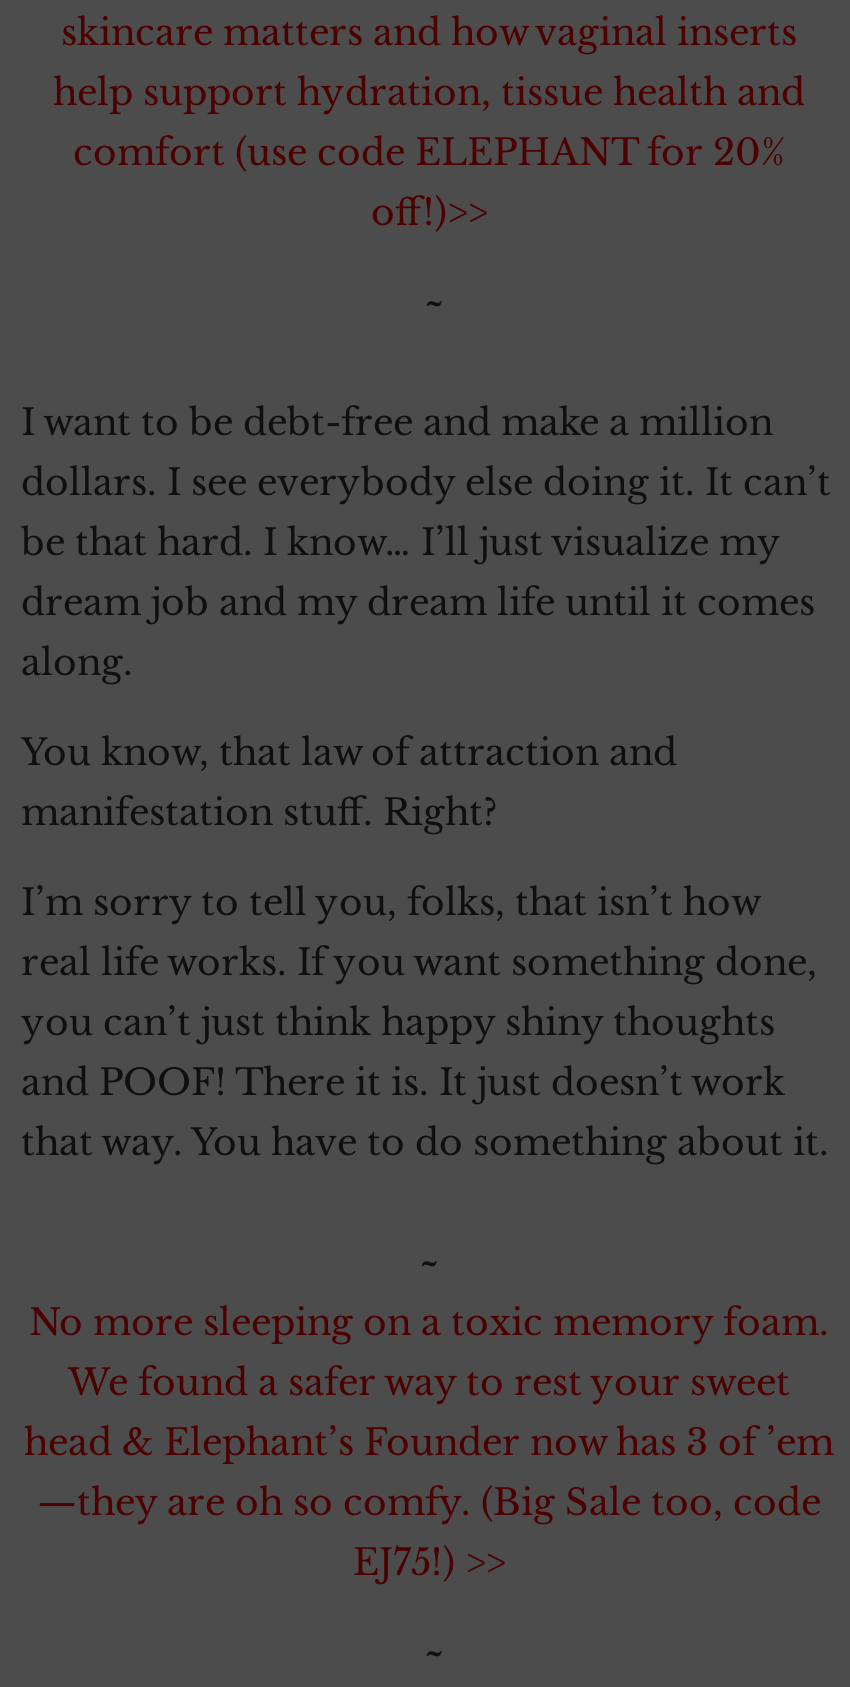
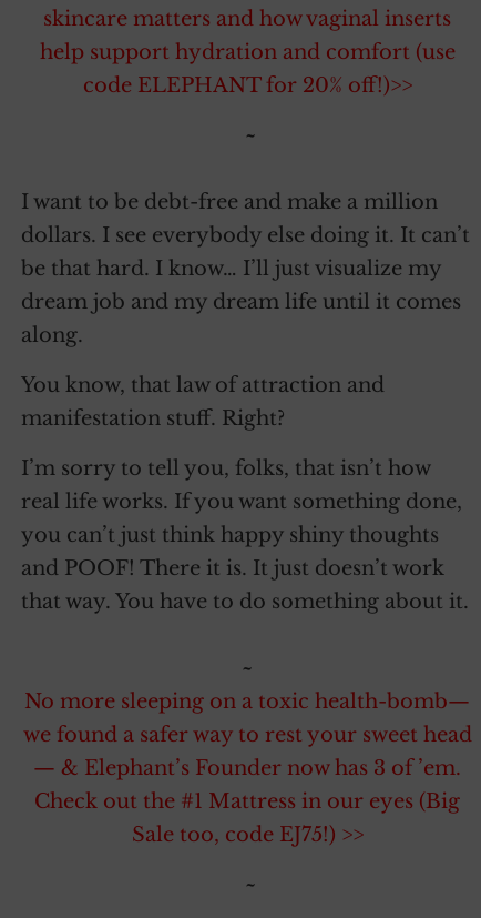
[53,71,805,235] help support hydration, tissue health and | comfort (use code ELEPHANT for 20% | off!)>> -> [39,40,455,98] help support hydration and comfort (use | code ELEPHANT for 20% off!)>>
[24,1301,834,1585] No more sleeping on a toxic memory foam. | We found a safer way to rest your sweet | head & Elephant’s Founder now has 3 of ’em | —they are oh so comfy. (Big Sale too, code | EJ75!) >> -> [23,689,472,847] No more sleeping on a toxic health-bomb— | we found a safer way to rest your sweet head | — & Elephant’s Founder now has 3 of ’em. | Check out the #1 Mattress in our eyes (Big | Sale too, code EJ75!) >>

